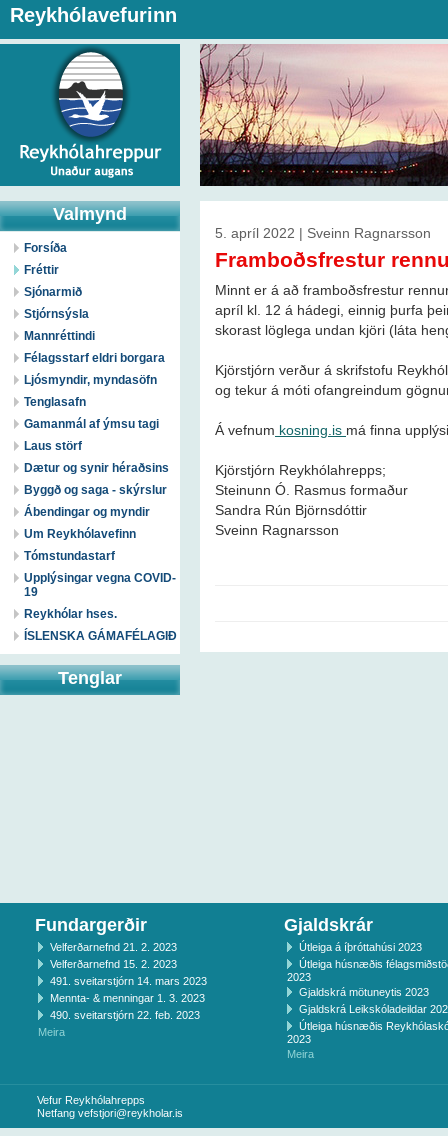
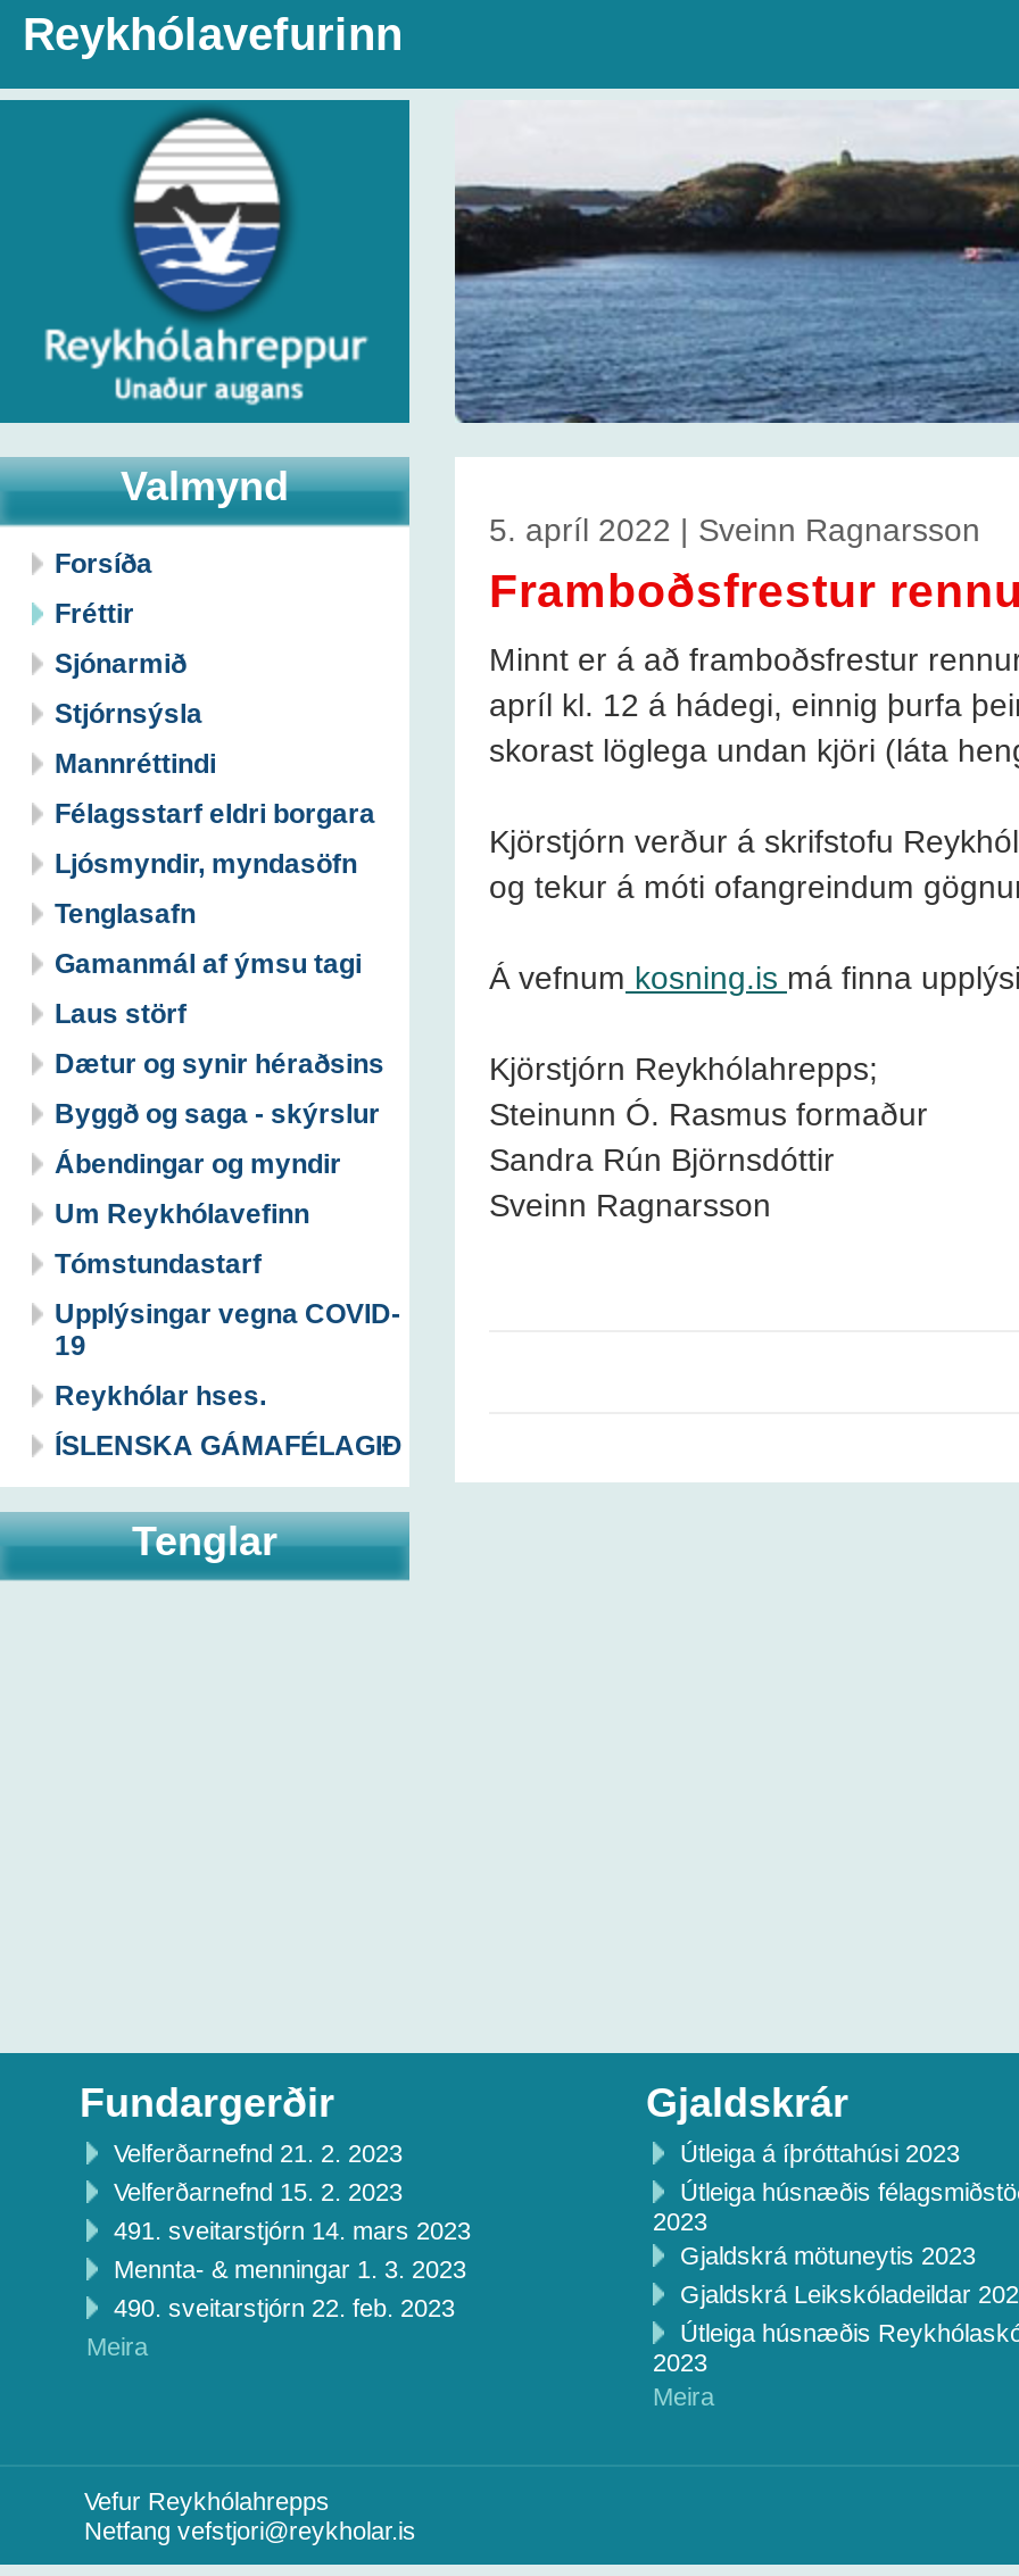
[199,43,445,187] [image] -> [453,100,1012,425] [image]

